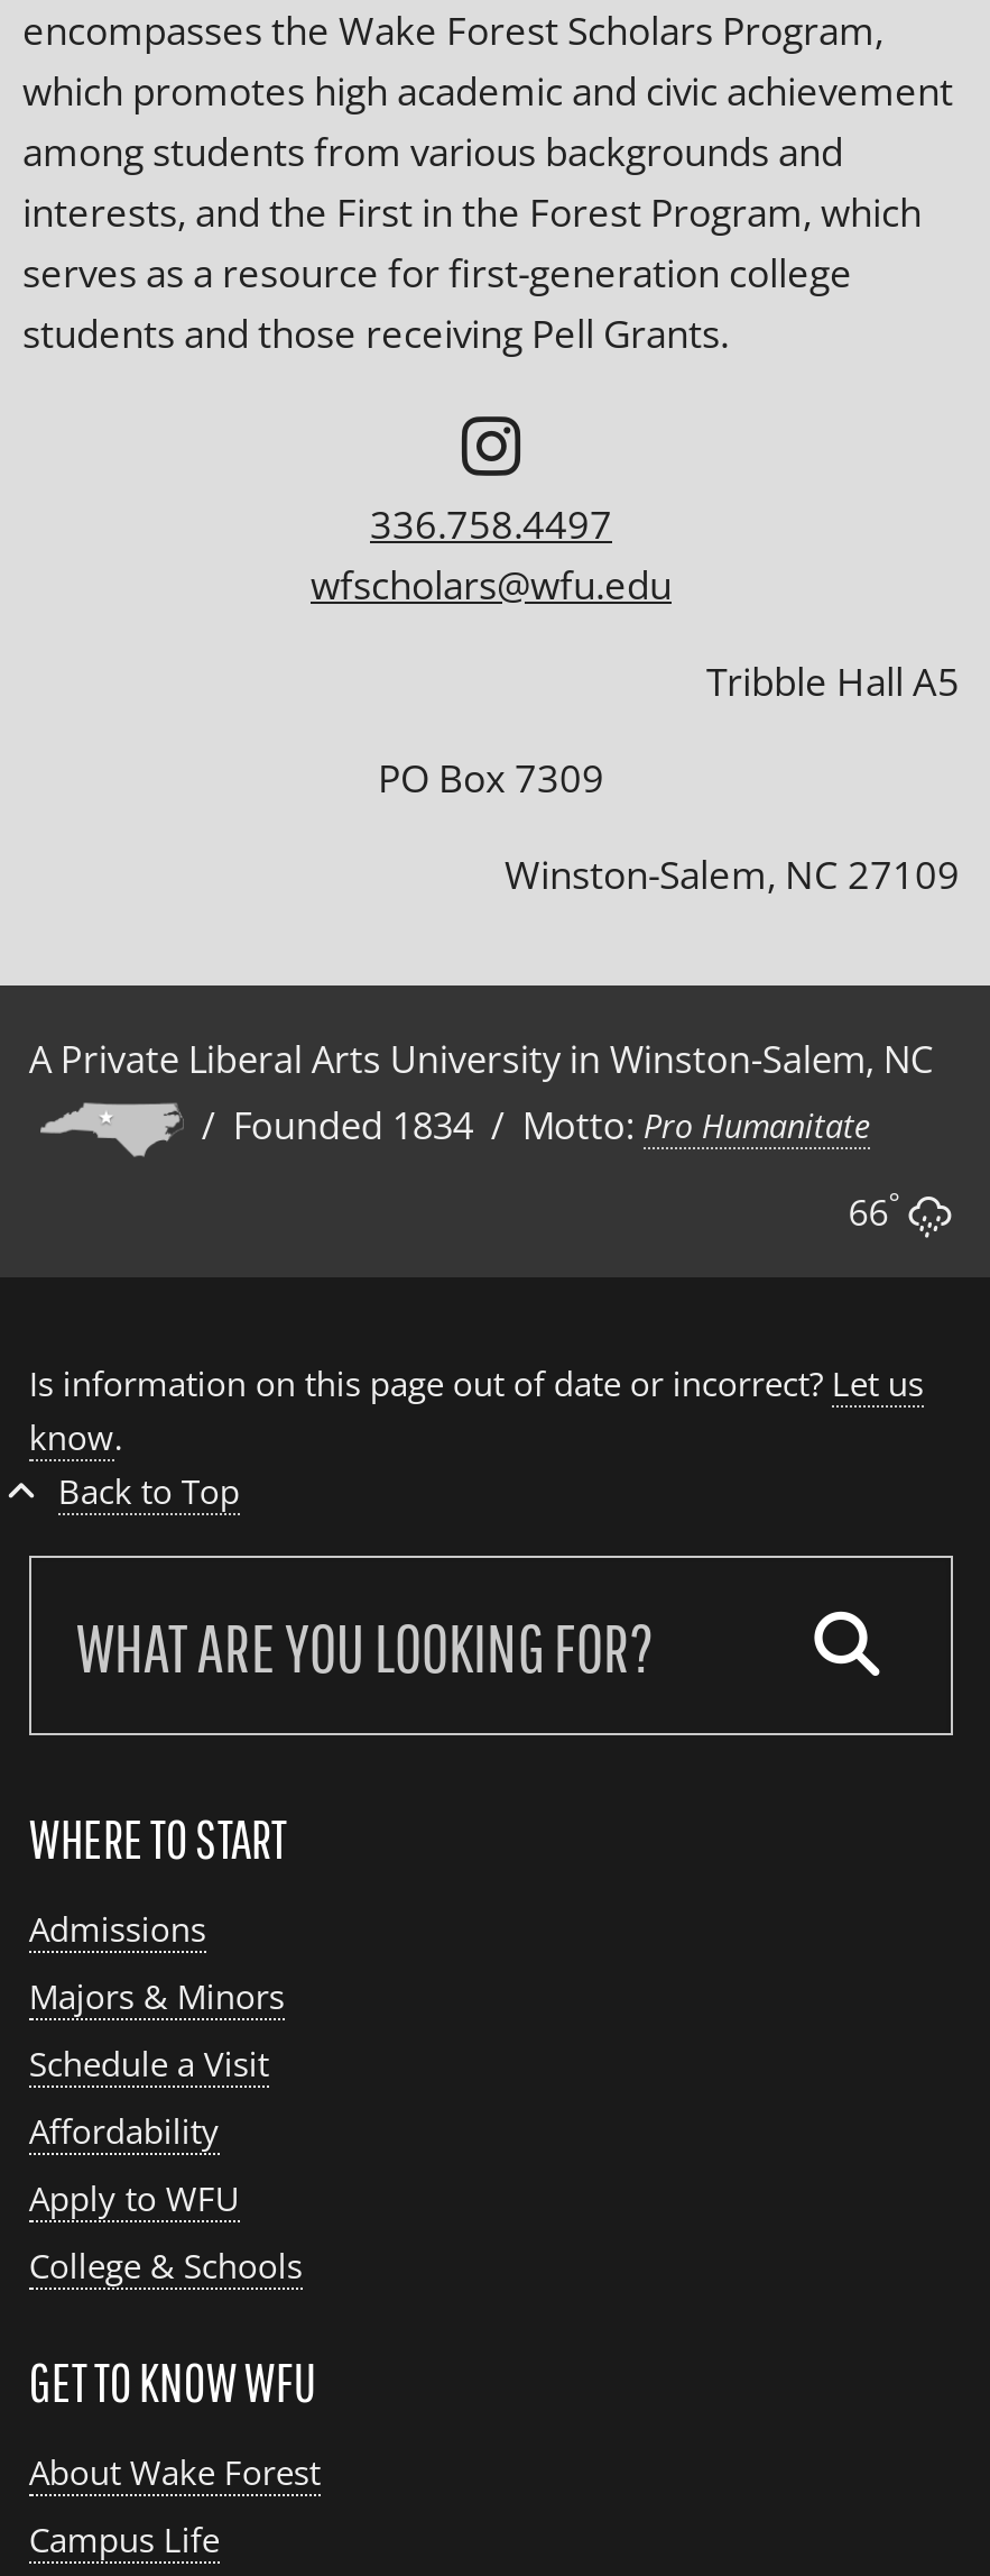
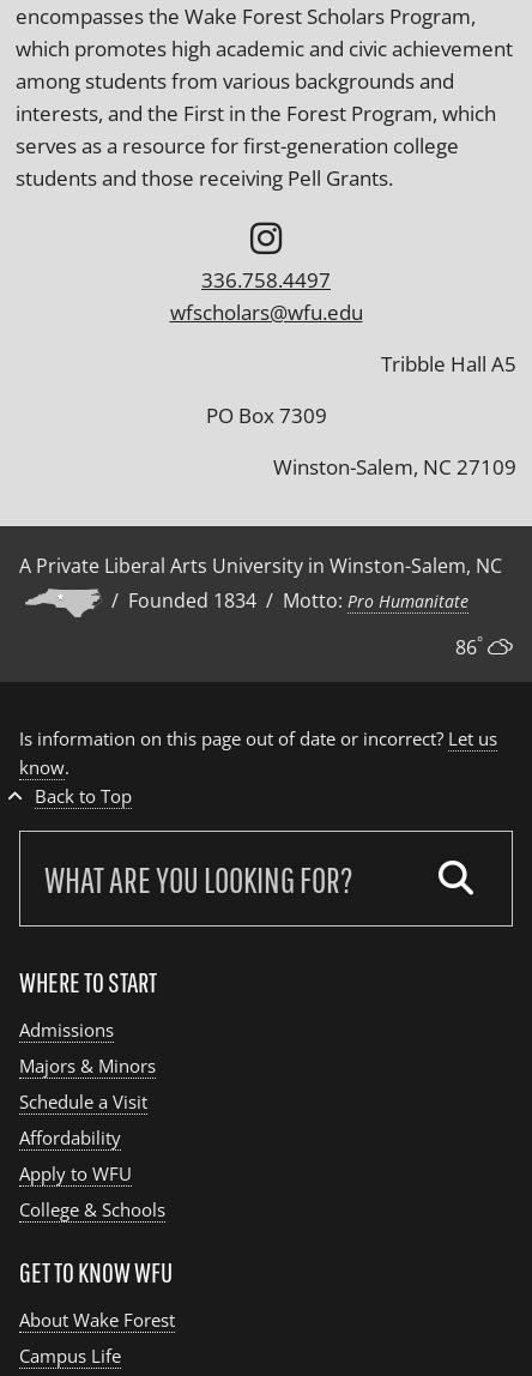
[848,1184,900,1238] 66° -> [456,632,483,661] 86°

